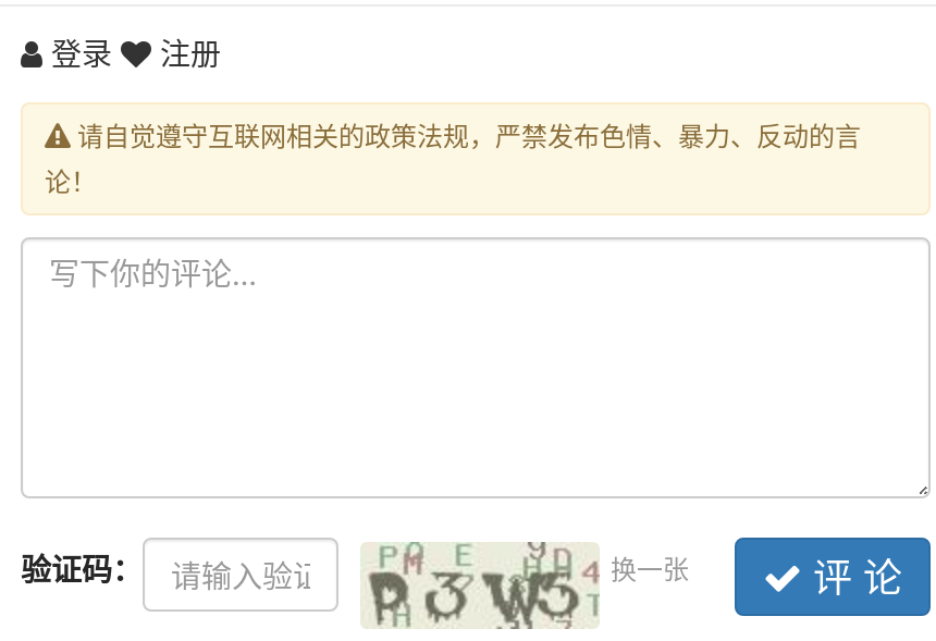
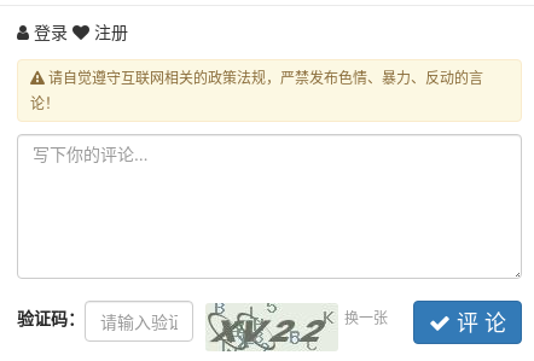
[365,542,600,629] [image] -> [207,303,337,351] [image]

